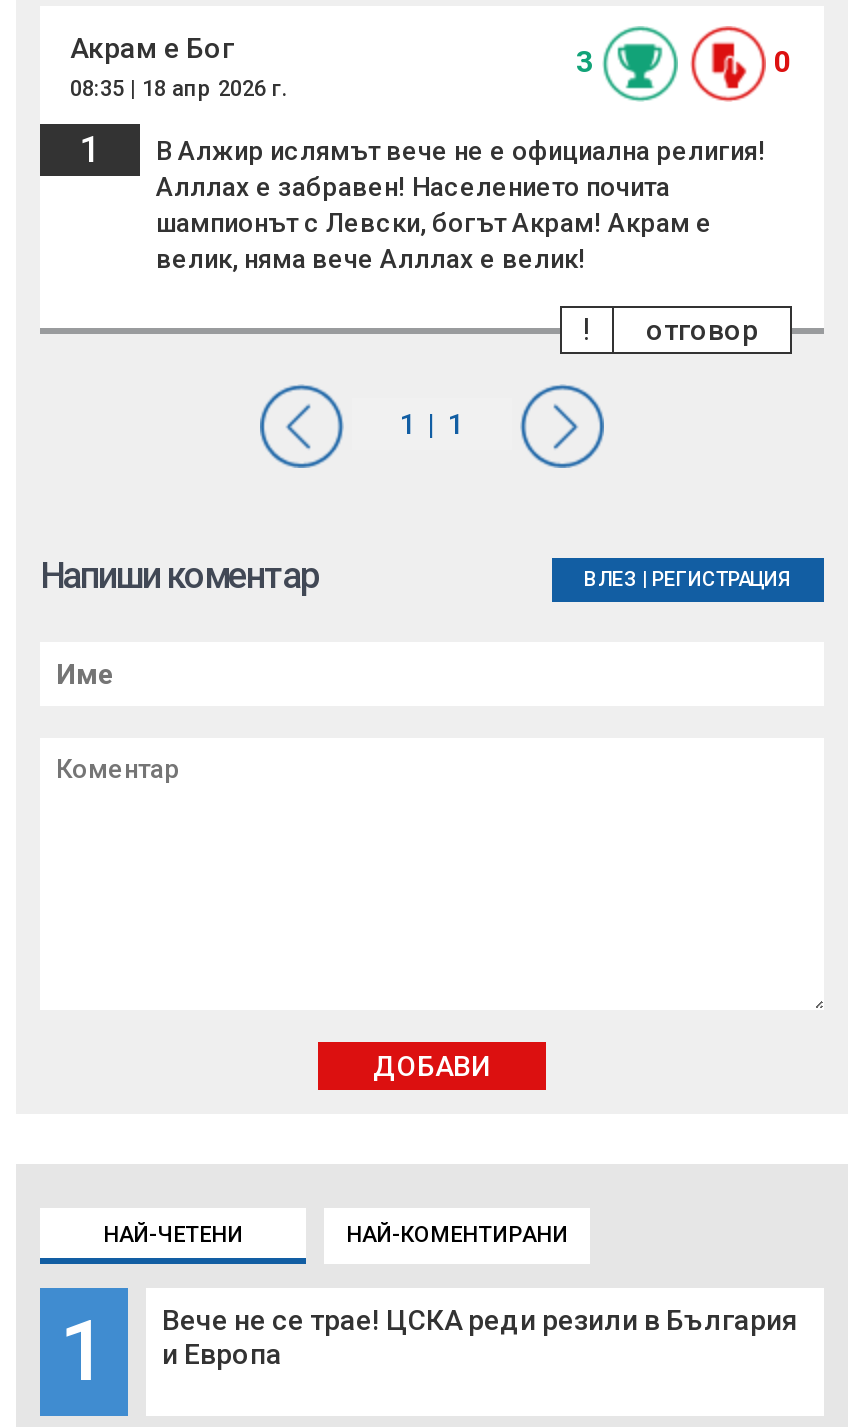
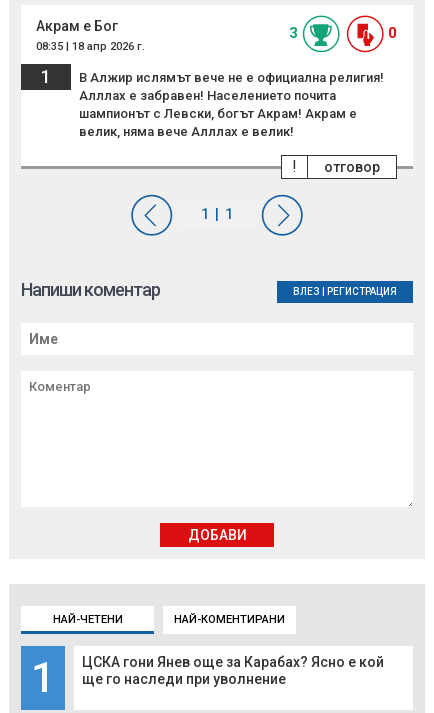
[162,1304,798,1370] Вече не се трае! ЦСКА реди резили в България | и Европа -> [82,654,384,687] ЦСКА гони Янев още за Карабах? Ясно е кой | ще го наследи при уволнение

